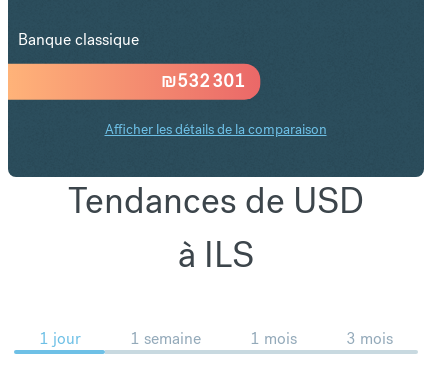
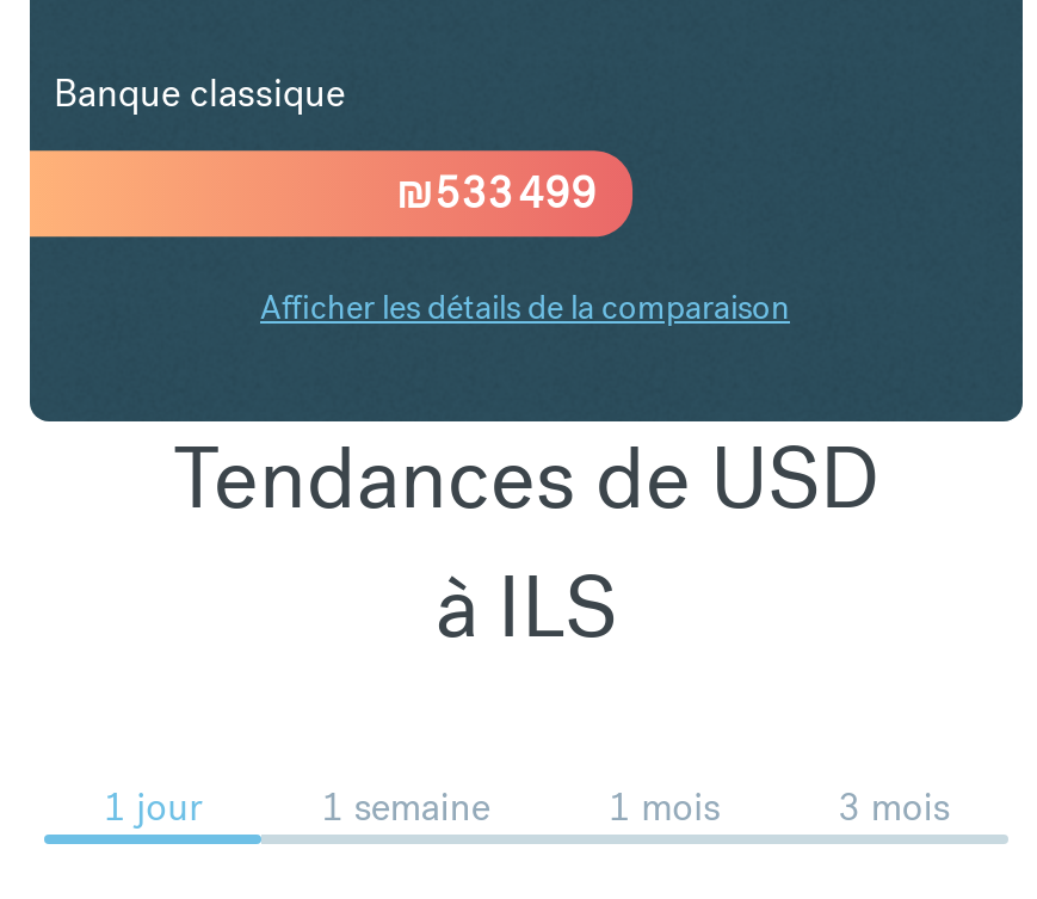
[161,69,245,92] ₪532 301 -> [396,165,597,220] ₪533 499

